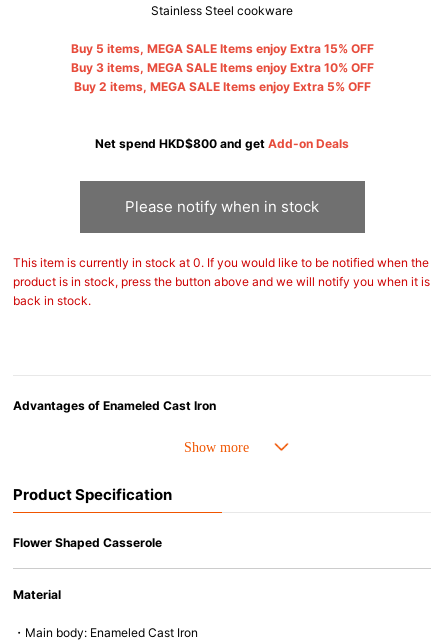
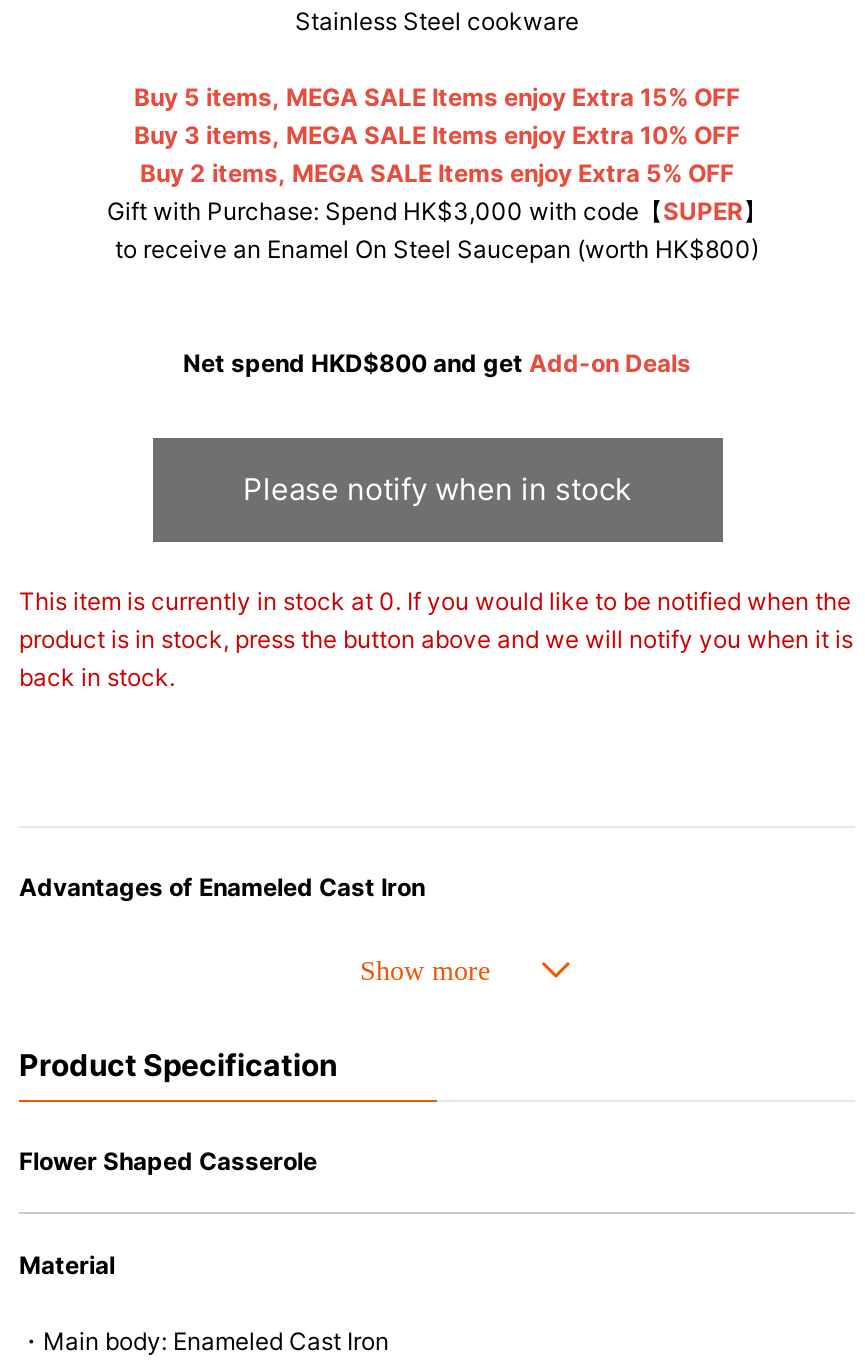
none -> [107,196,767,264] Gift with Purchase: Spend HK$3,000 with code【SUPER】 | to receive an Enamel On Steel Saucepan (worth HK$800)

